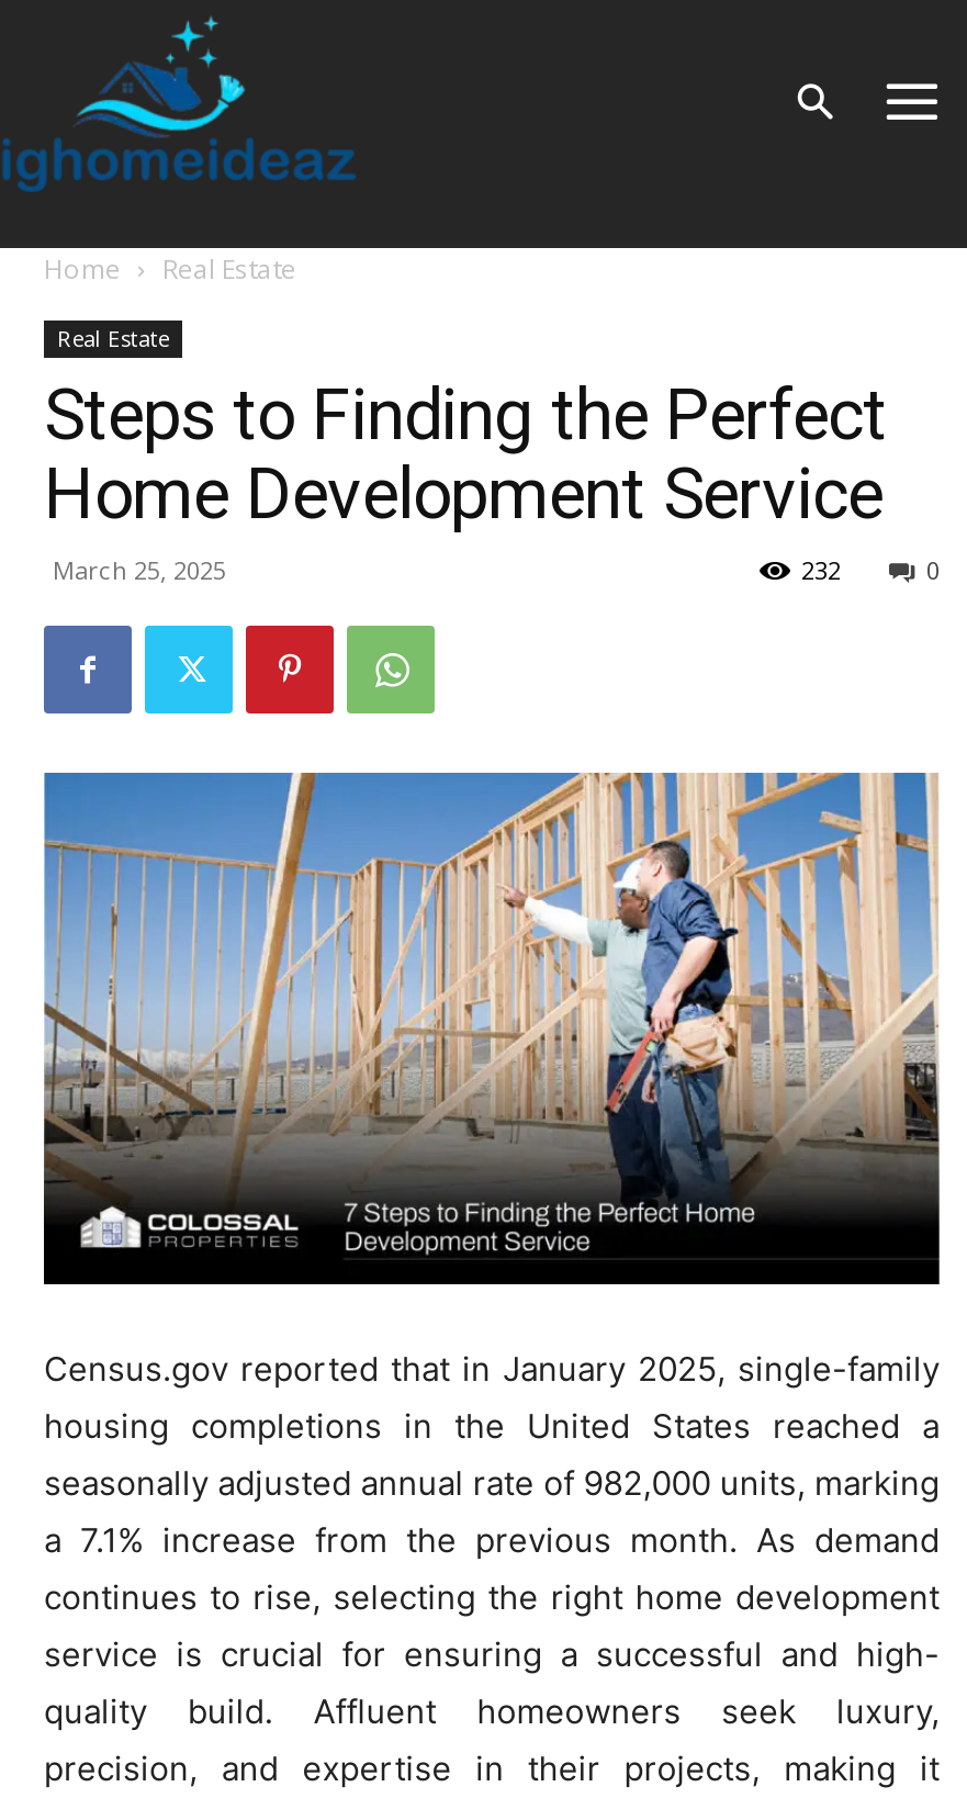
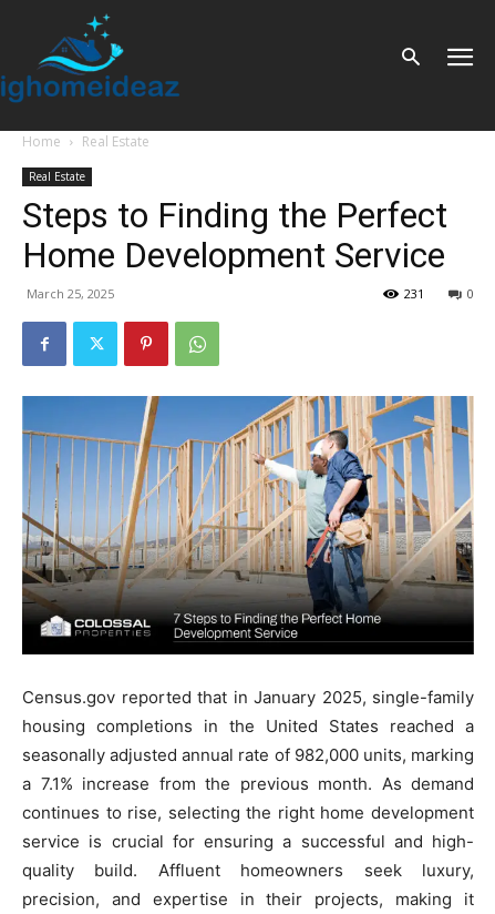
[801,553,841,586] 232 -> [404,285,424,302] 231

